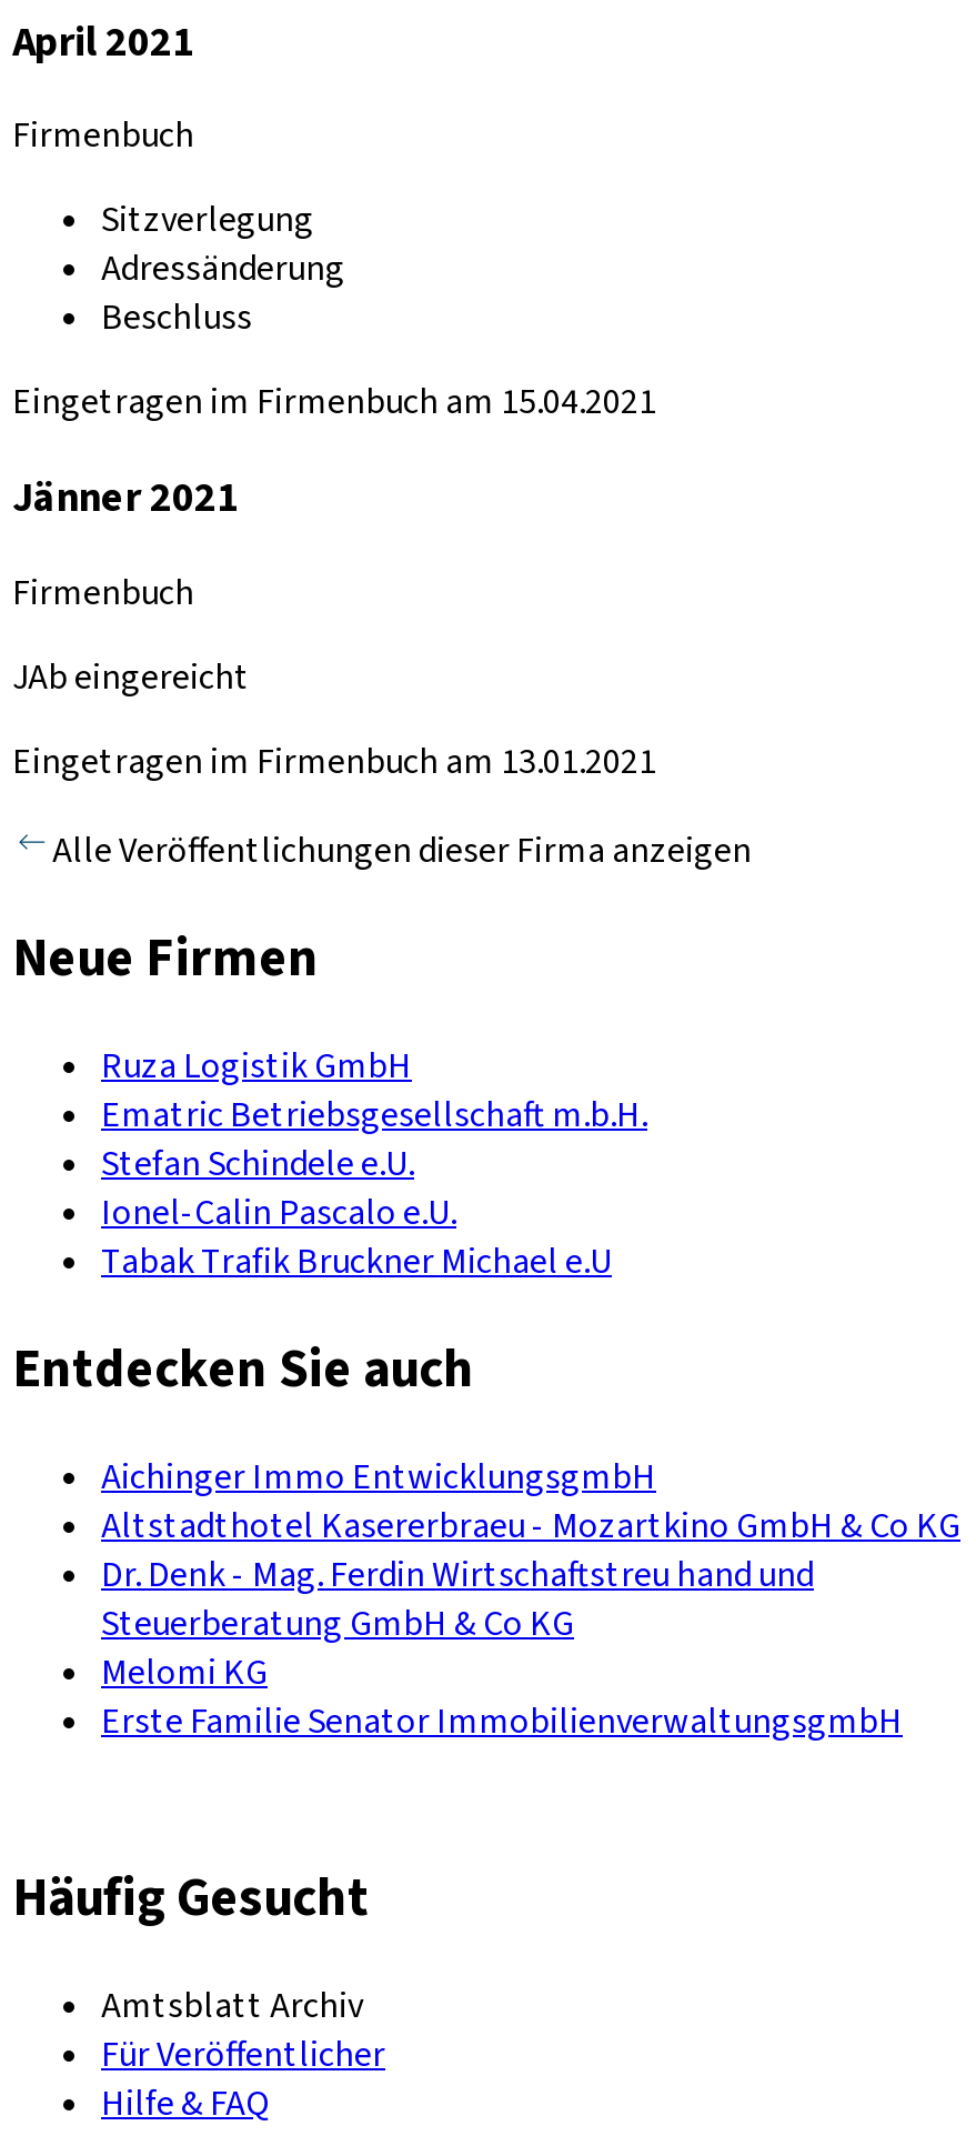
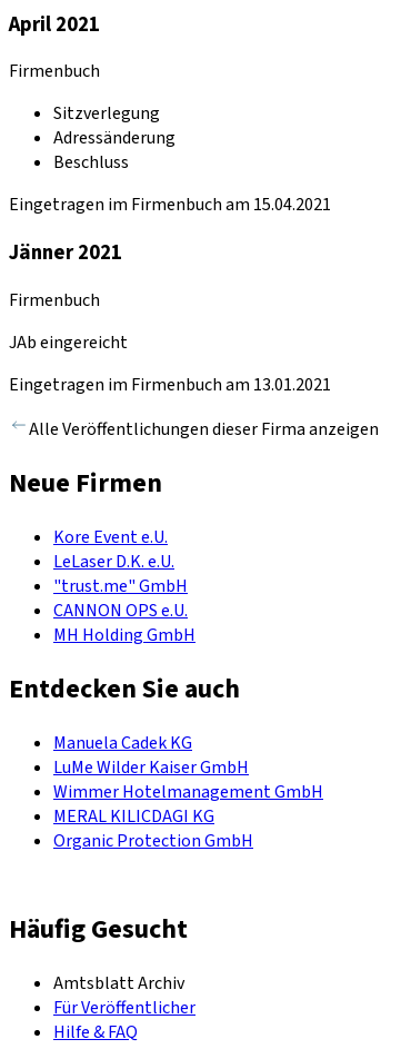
[101,1041,647,1286] Ruza Logistik GmbH | Ematric Betriebsgesellschaft m.b.H. | Stefan Schindele e.U. | Ionel-Calin Pascalo e.U. | Tabak Trafik Bruckner Michael e.U -> [53,525,196,647] Kore Event e.U. | LeLaser D.K. e.U. | "trust.me" GmbH | CANNON OPS e.U. | MH Holding GmbH
[101,1452,960,1745] Aichinger Immo EntwicklungsgmbH | Altstadthotel Kasererbraeu - Mozartkino GmbH & Co KG | Dr. Denk - Mag. Ferdin Wirtschaftstreu hand und | Steuerberatung GmbH & Co KG | Melomi KG | Erste Familie Senator ImmobilienverwaltungsgmbH -> [53,730,323,853] Manuela Cadek KG | LuMe Wilder Kaiser GmbH | Wimmer Hotelmanagement GmbH | MERAL KILICDAGI KG | Organic Protection GmbH

